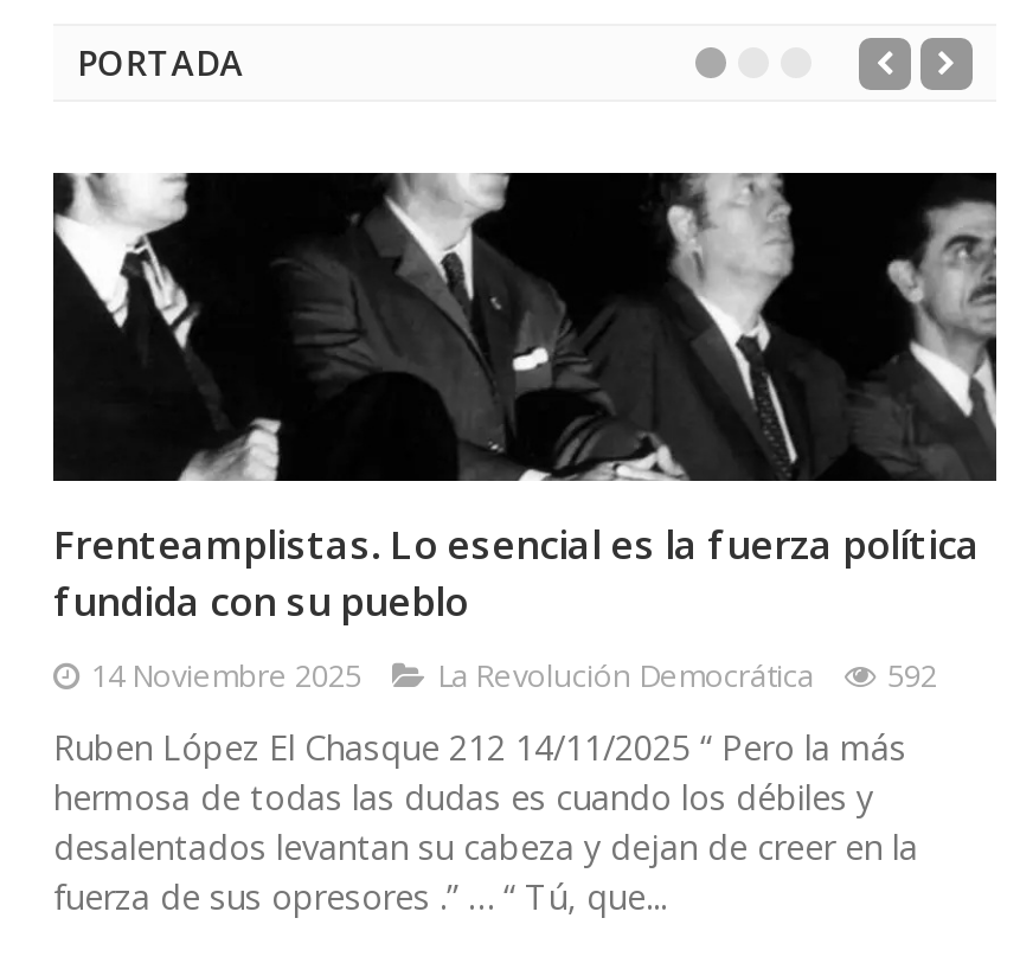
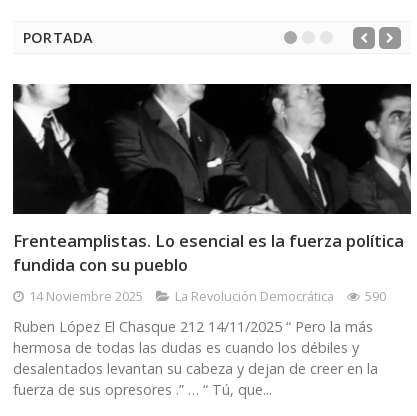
[91,653,937,696] 14 Noviembre 2025 La Revolución Democrática 592 -> [29,287,386,305] 14 Noviembre 2025 La Revolución Democrática 590

